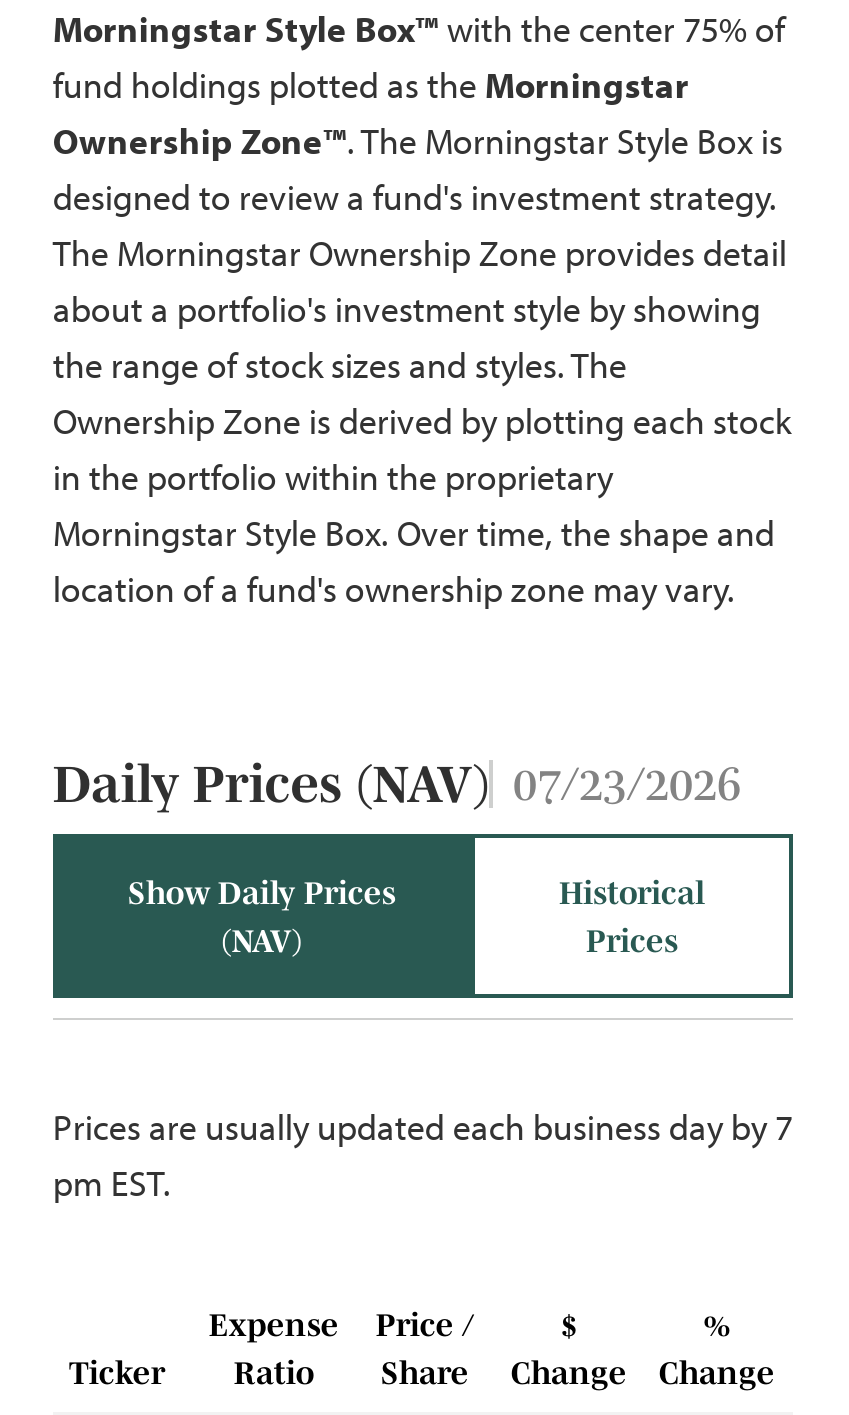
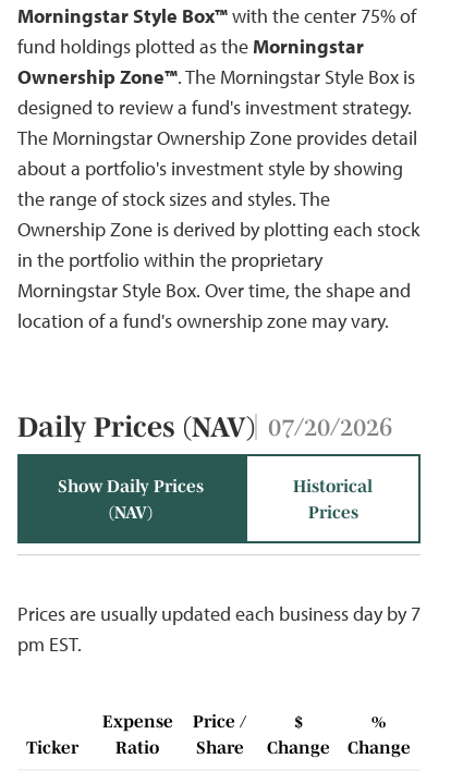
[53,754,741,812] Daily Prices (NAV) 07/23/2026 -> [17,411,392,442] Daily Prices (NAV) 07/20/2026

